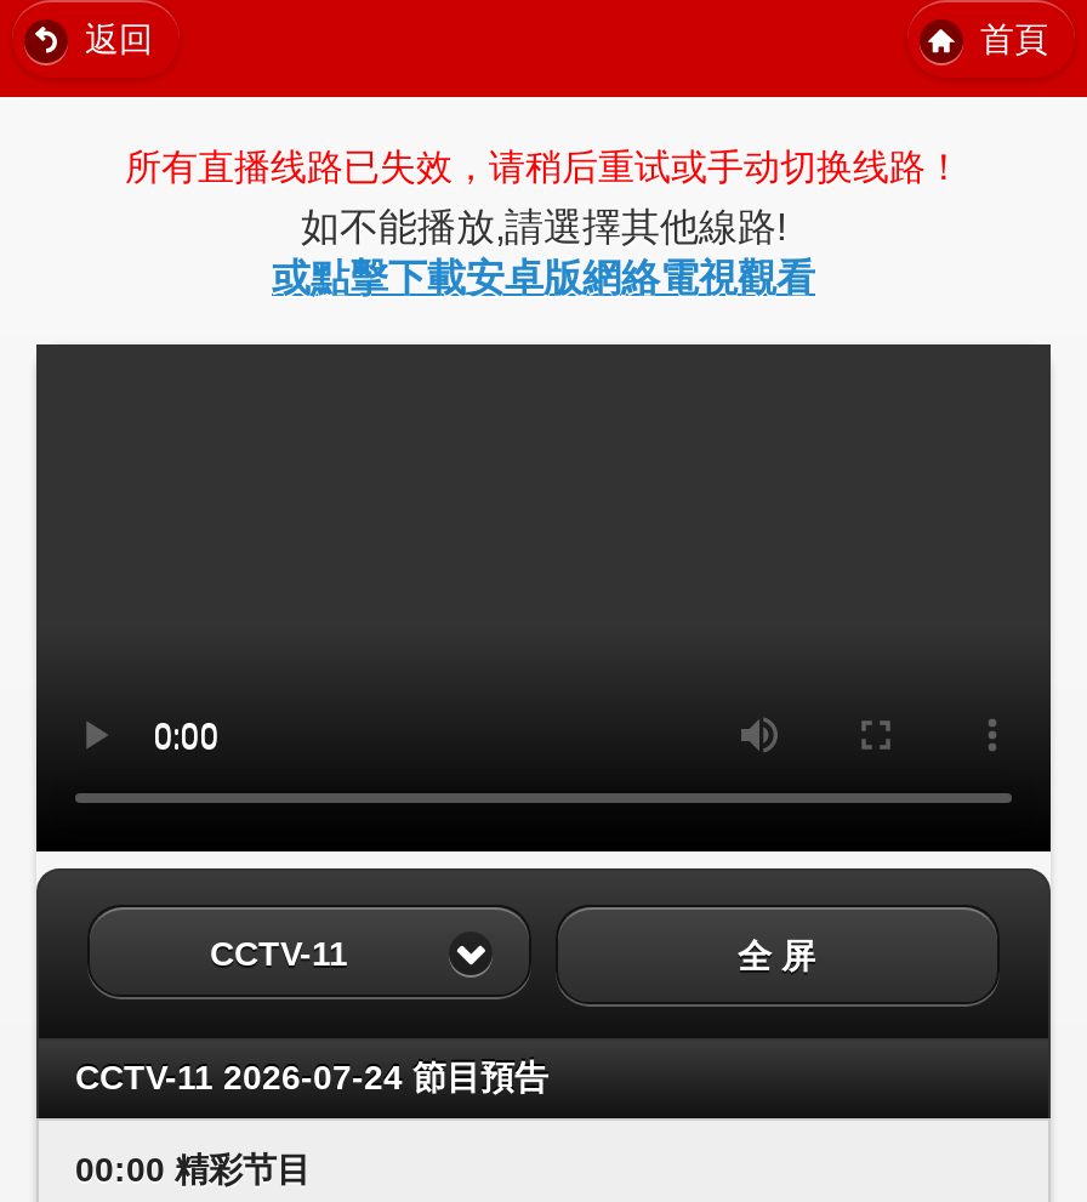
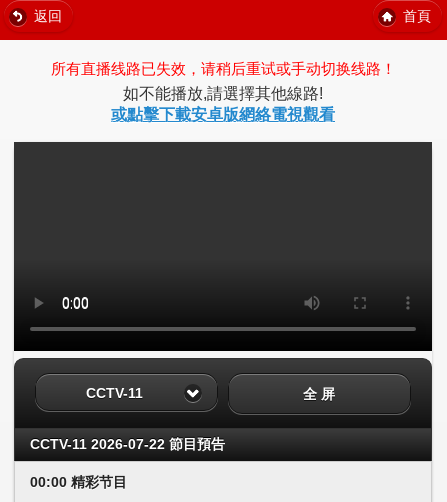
[75,1058,548,1097] CCTV-11 2026-07-24 節目預告 -> [30,436,225,452] CCTV-11 2026-07-22 節目預告

